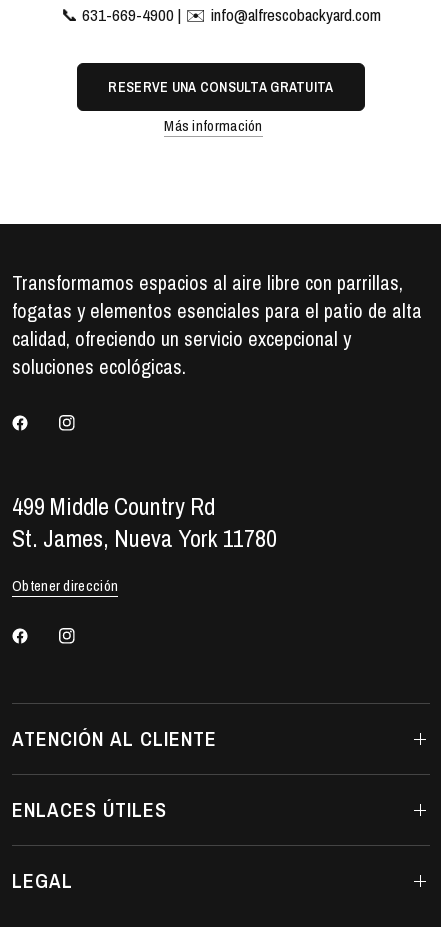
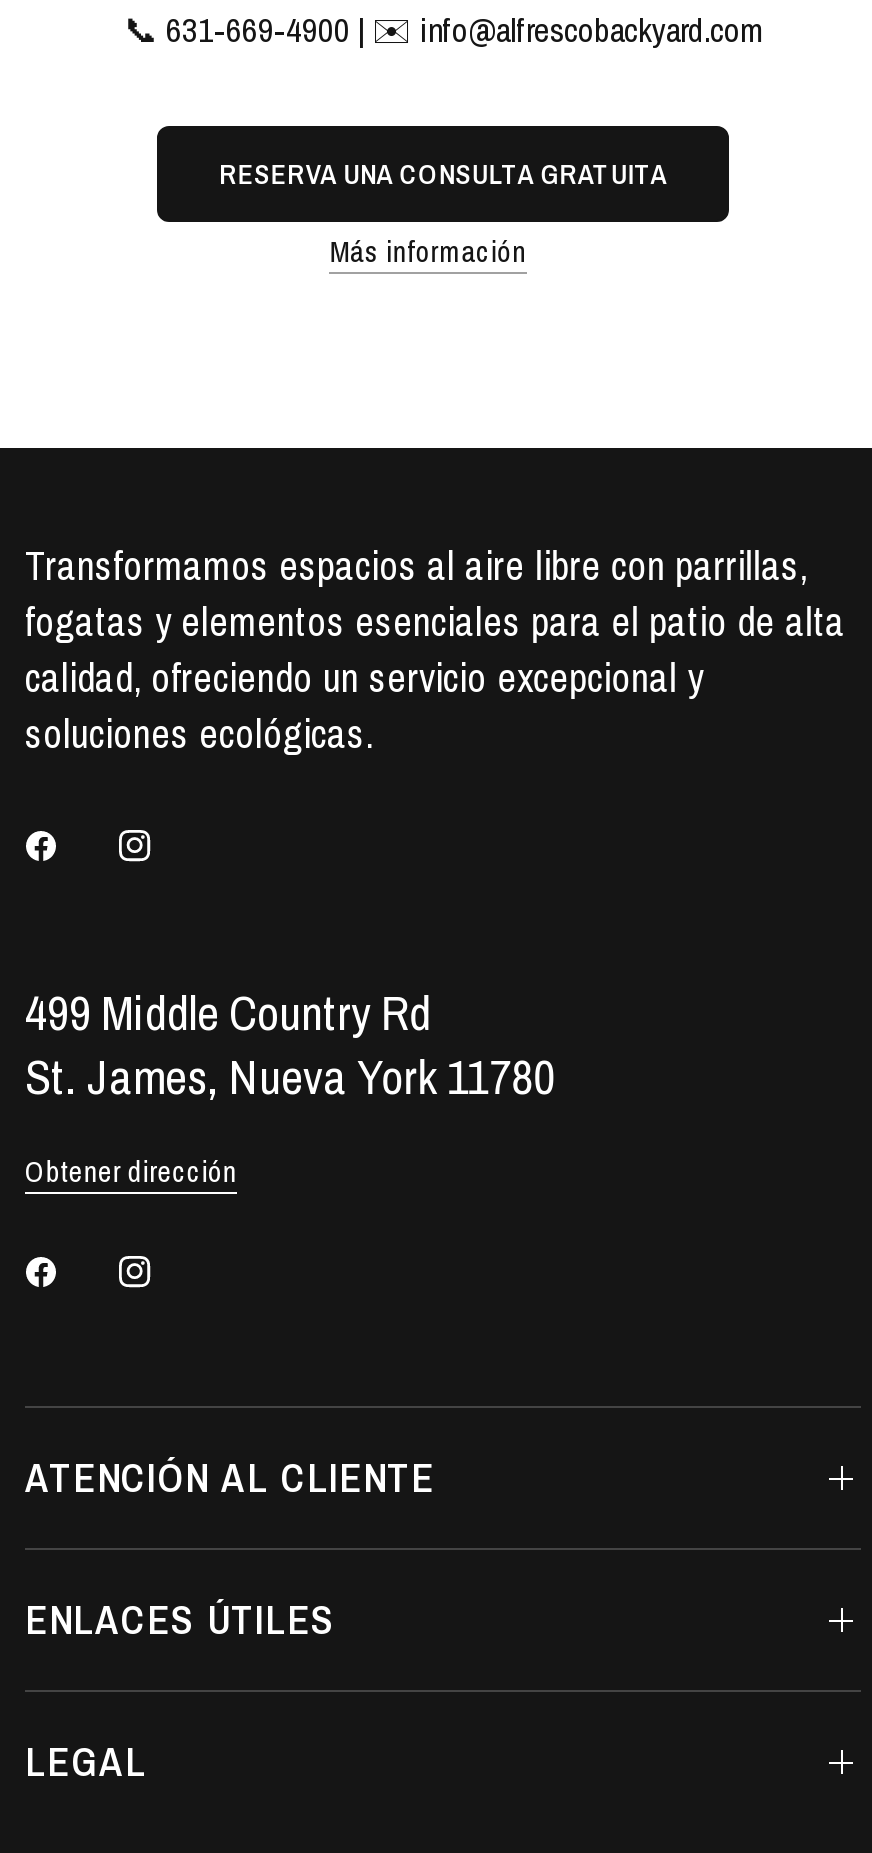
[108,78,334,96] RESERVE UNA CONSULTA GRATUITA -> [219,156,667,192] RESERVA UNA CONSULTA GRATUITA

